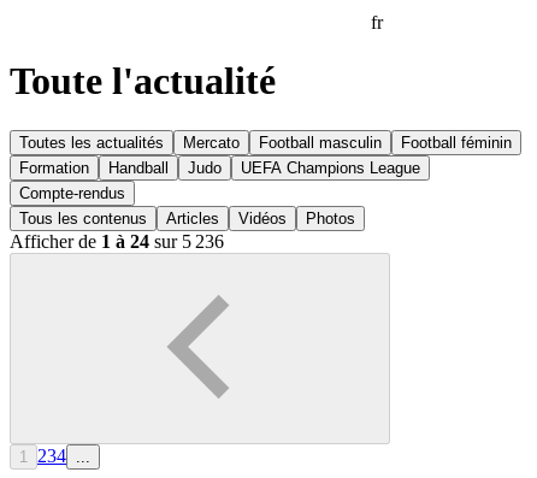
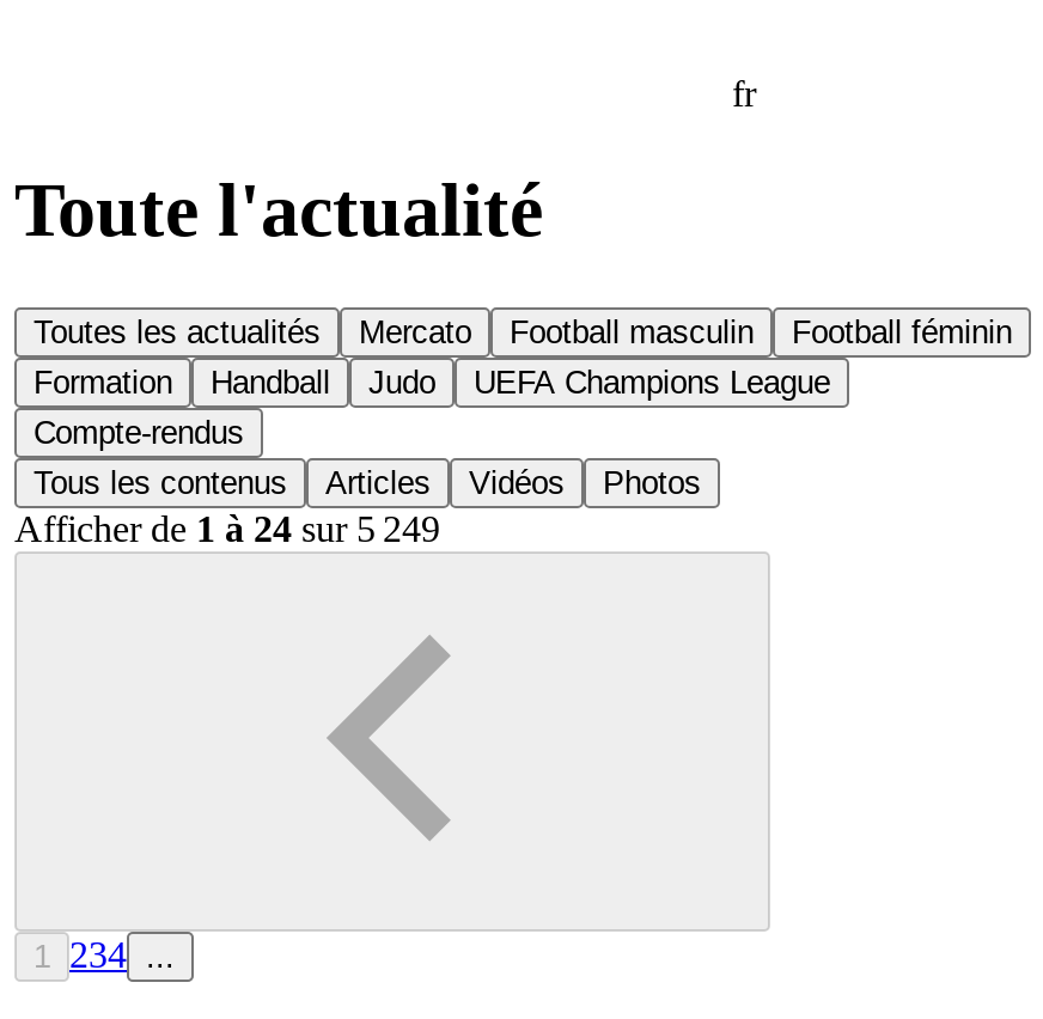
[10,231,224,252] Afficher de1 à 24sur 5 236 -> [14,508,440,549] Afficher de1 à 24sur 5 249

